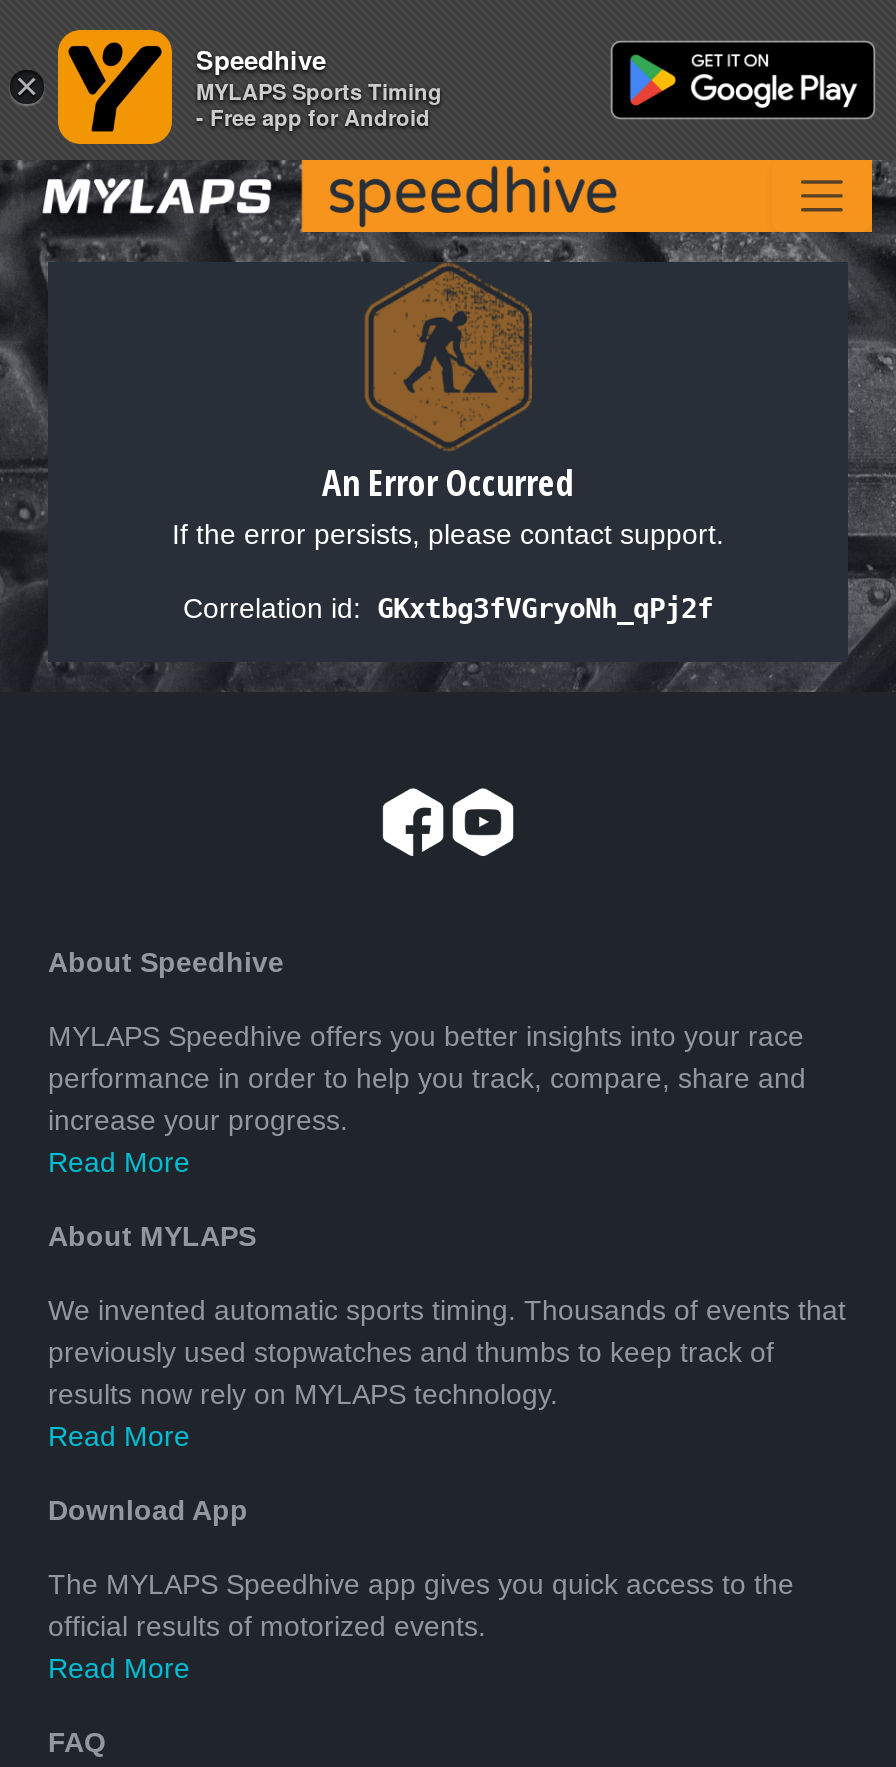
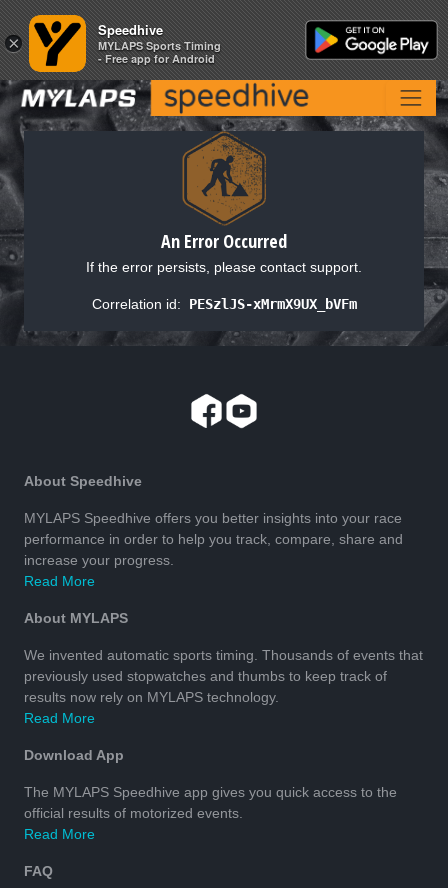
[183,591,713,623] Correlation id: GKxtbg3fVGryoNh_qPj2f -> [91,296,356,312] Correlation id: PESzlJS-xMrmX9UX_bVFm

